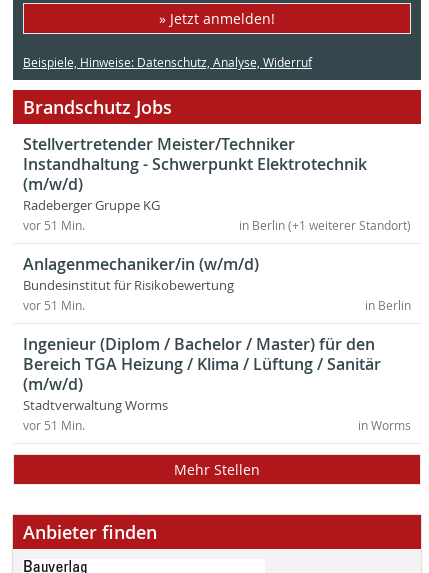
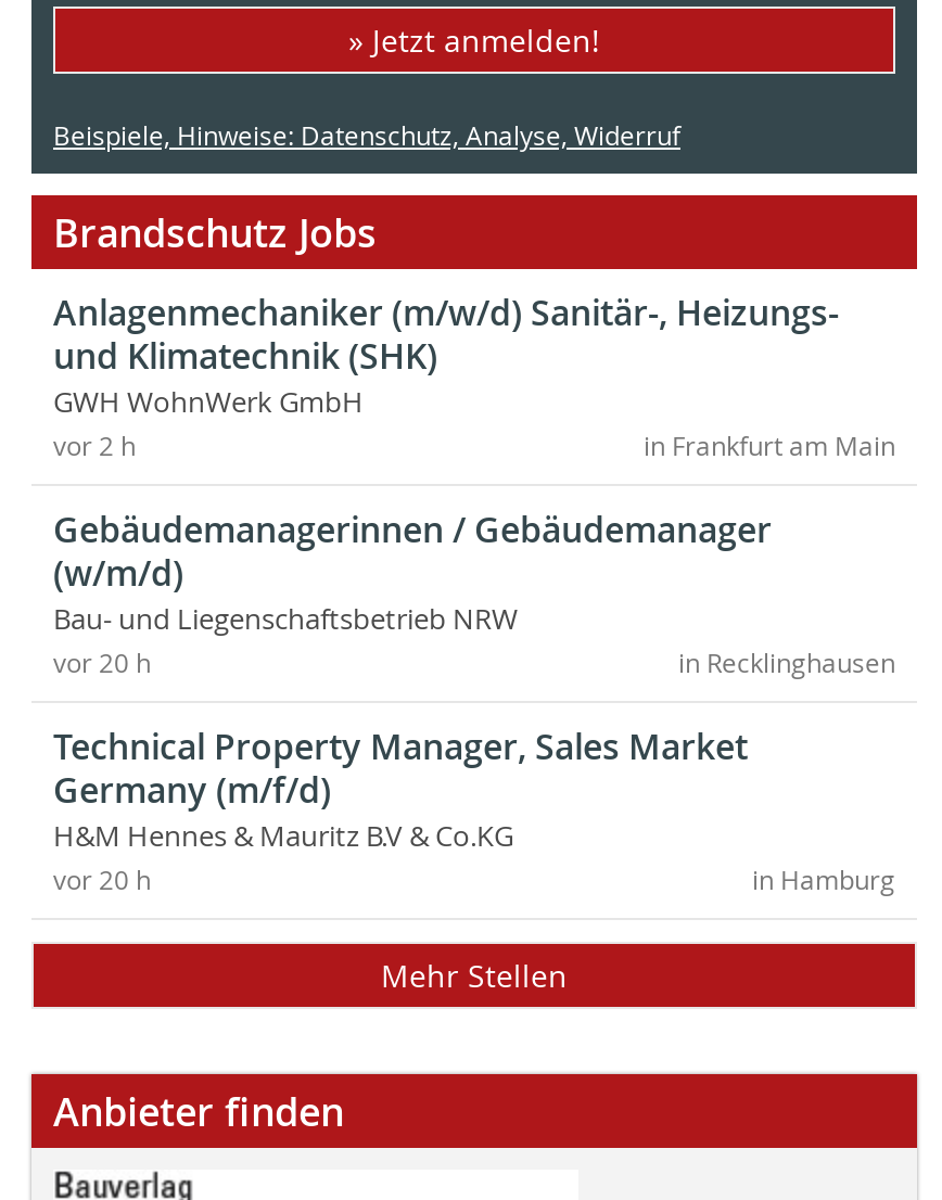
[23,133,411,233] Stellvertretender Meister/Techniker | Instandhaltung - Schwerpunkt Elektrotechnik | (m/w/d) | Radeberger Gruppe KG | in Berlin (+1 weiterer Standort) | vor 51 Min. -> [53,289,895,462] Anlagenmechaniker (m/w/d) Sanitär-, Heizungs- | und Klimatechnik (SHK) | GWH WohnWerk GmbH | in Frankfurt am Main | vor 2 h
[23,253,411,313] Anlagenmechaniker/in (w/m/d) | Bundesinstitut für Risikobewertung | in Berlin | vor 51 Min. -> [53,506,895,679] Gebäudemanagerinnen / Gebäudemanager | (w/m/d) | Bau- und Liegenschaftsbetrieb NRW | in Recklinghausen | vor 20 h
[23,333,411,433] Ingenieur (Diplom / Bachelor / Master) für den | Bereich TGA Heizung / Klima / Lüftung / Sanitär | (m/w/d) | Stadtverwaltung Worms | in Worms | vor 51 Min. -> [53,723,895,896] Technical Property Manager, Sales Market | Germany (m/f/d) | H&M Hennes & Mauritz B.V & Co.KG | in Hamburg | vor 20 h

